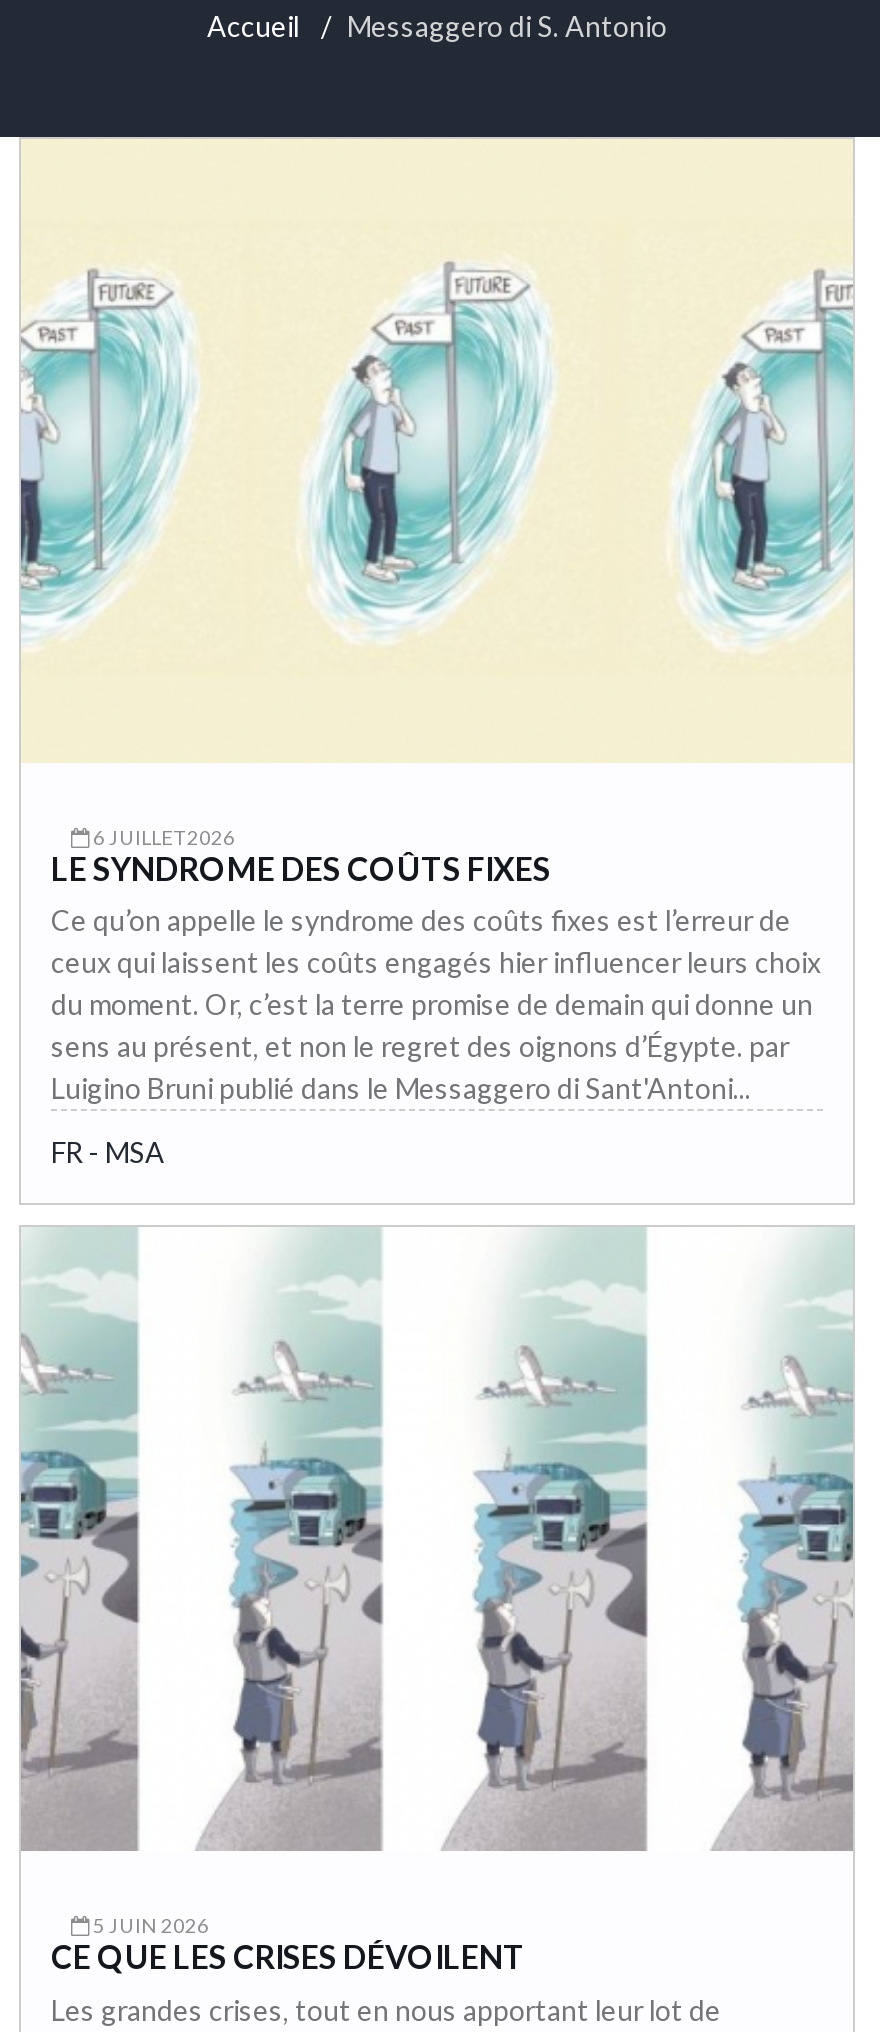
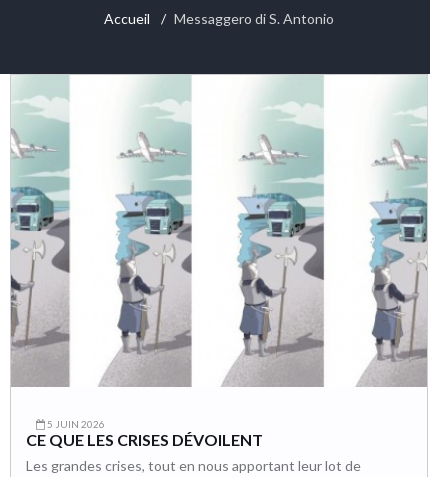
[19,139,853,1106] [image] | 6 JUILLET 2026 | LE SYNDROME DES COÛTS FIXES | Ce qu’on appelle le syndrome des coûts fixes est l’erreur de | ceux qui laissent les coûts engagés hier influencer leurs choix | du moment. Or, c’est la terre promise de demain qui donne un | sens au présent, et non le regret des oignons d’Égypte. par | Luigino Bruni publié dans le Messaggero di Sant'Antoni... -> none
[51,1136,165,1170] FR - MSA -> none

